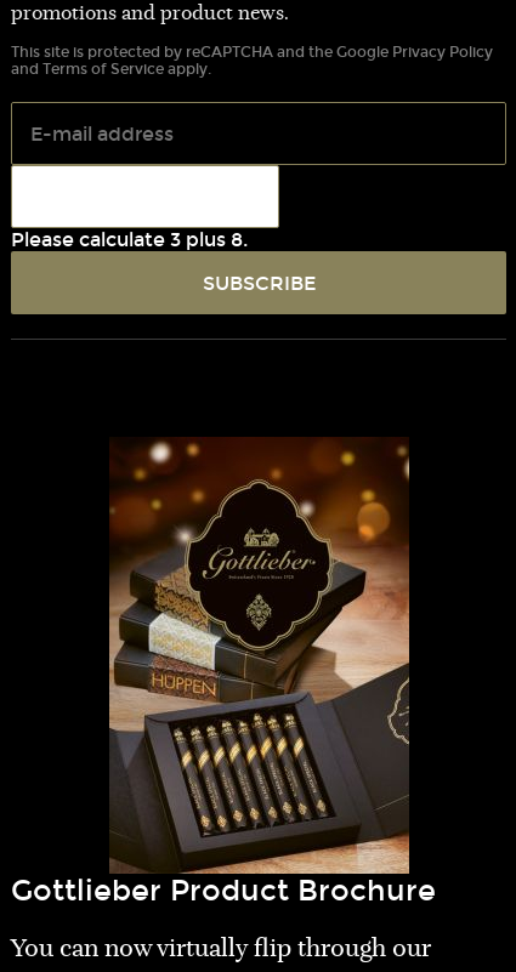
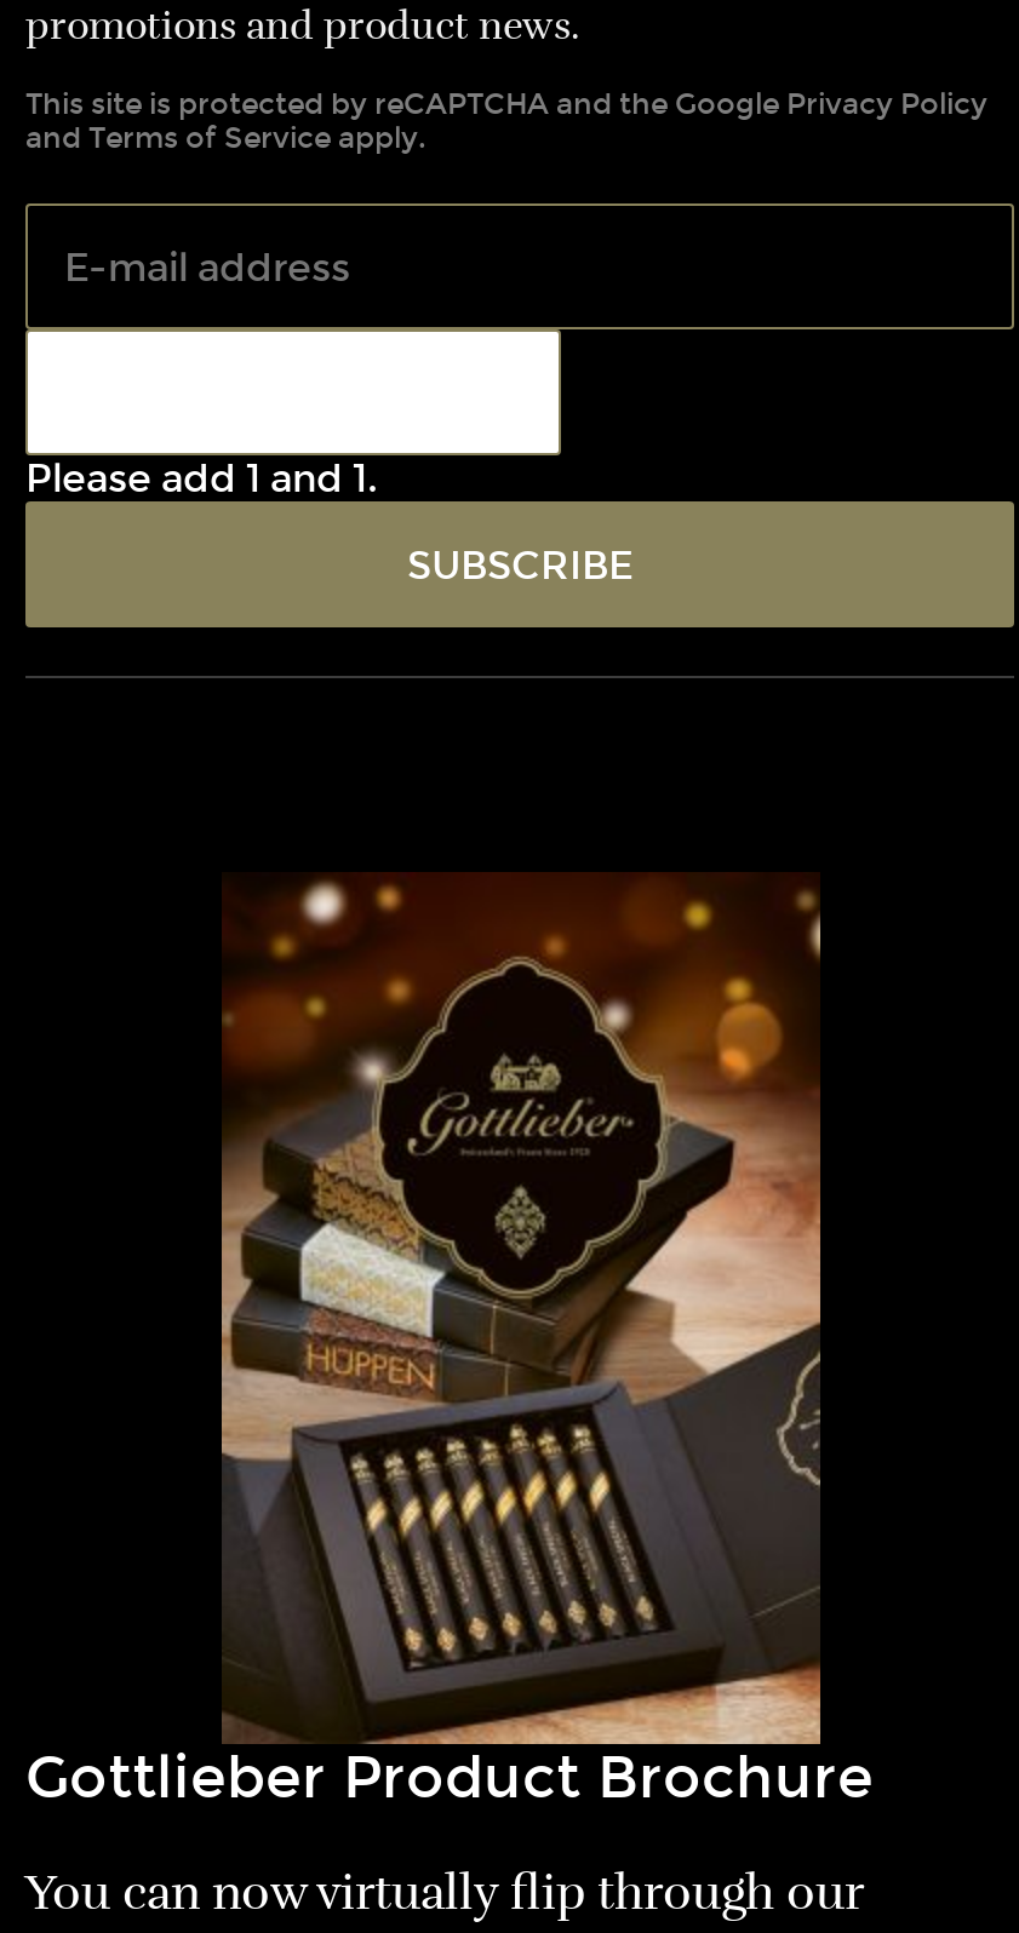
[11,228,248,251] Please calculate 3 plus 8. -> [25,455,377,501] Please add 1 and 1.

